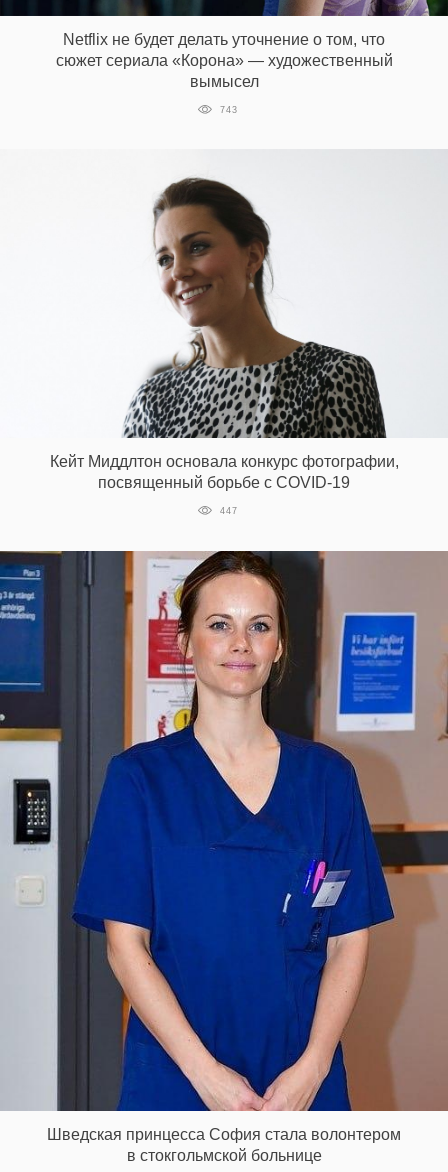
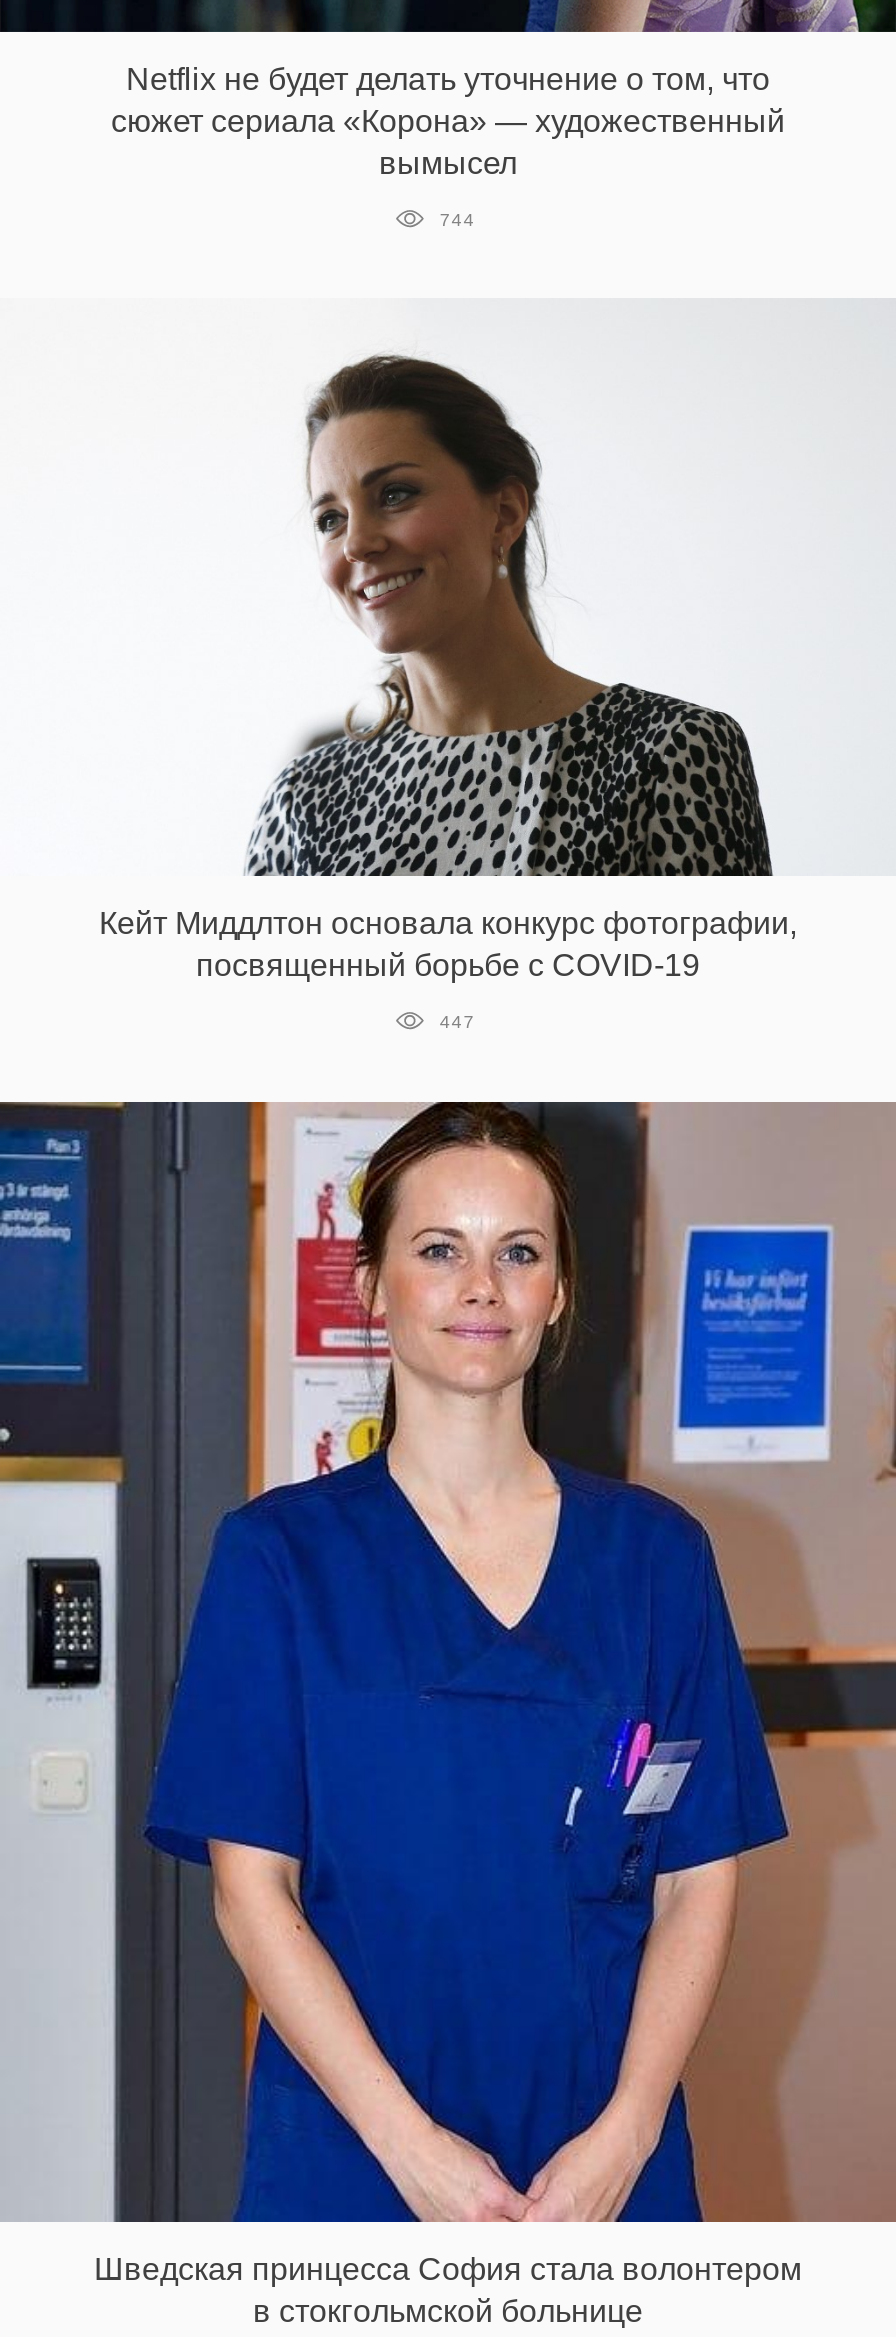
[220,105,238,115] 743 -> [440,209,475,229] 744

